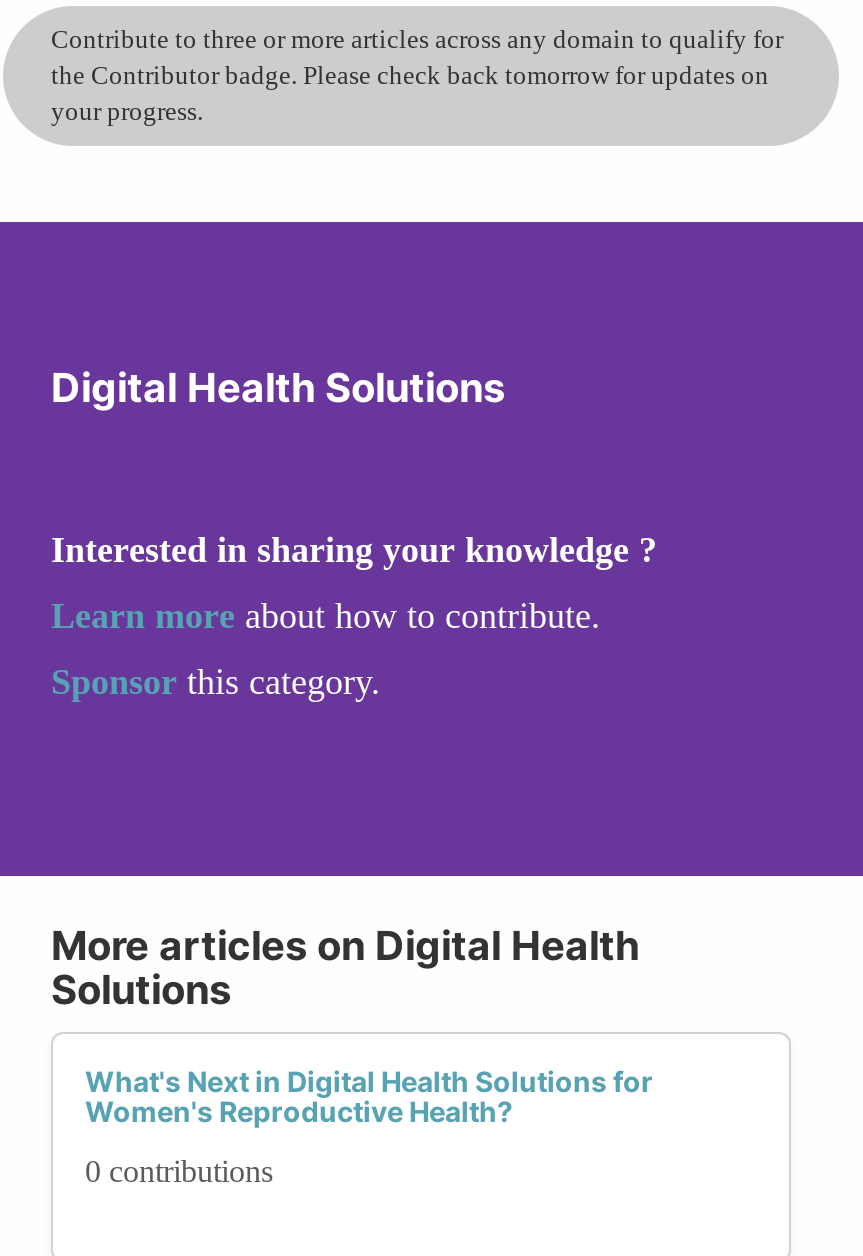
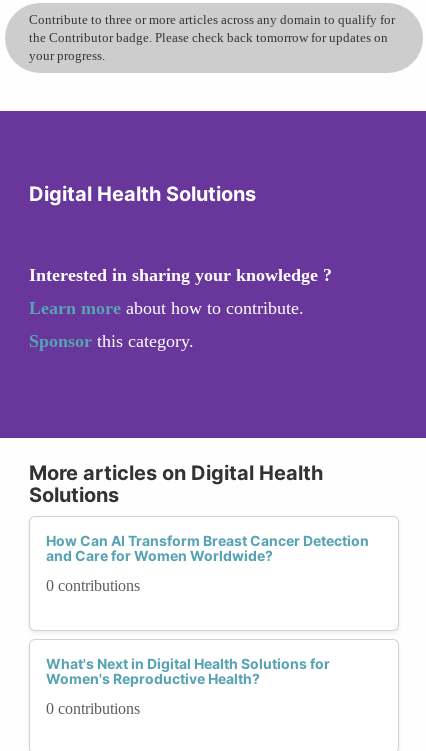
none -> [46,532,369,594] How Can AI Transform Breast Cancer Detection | and Care for Women Worldwide? | 0 contributions

